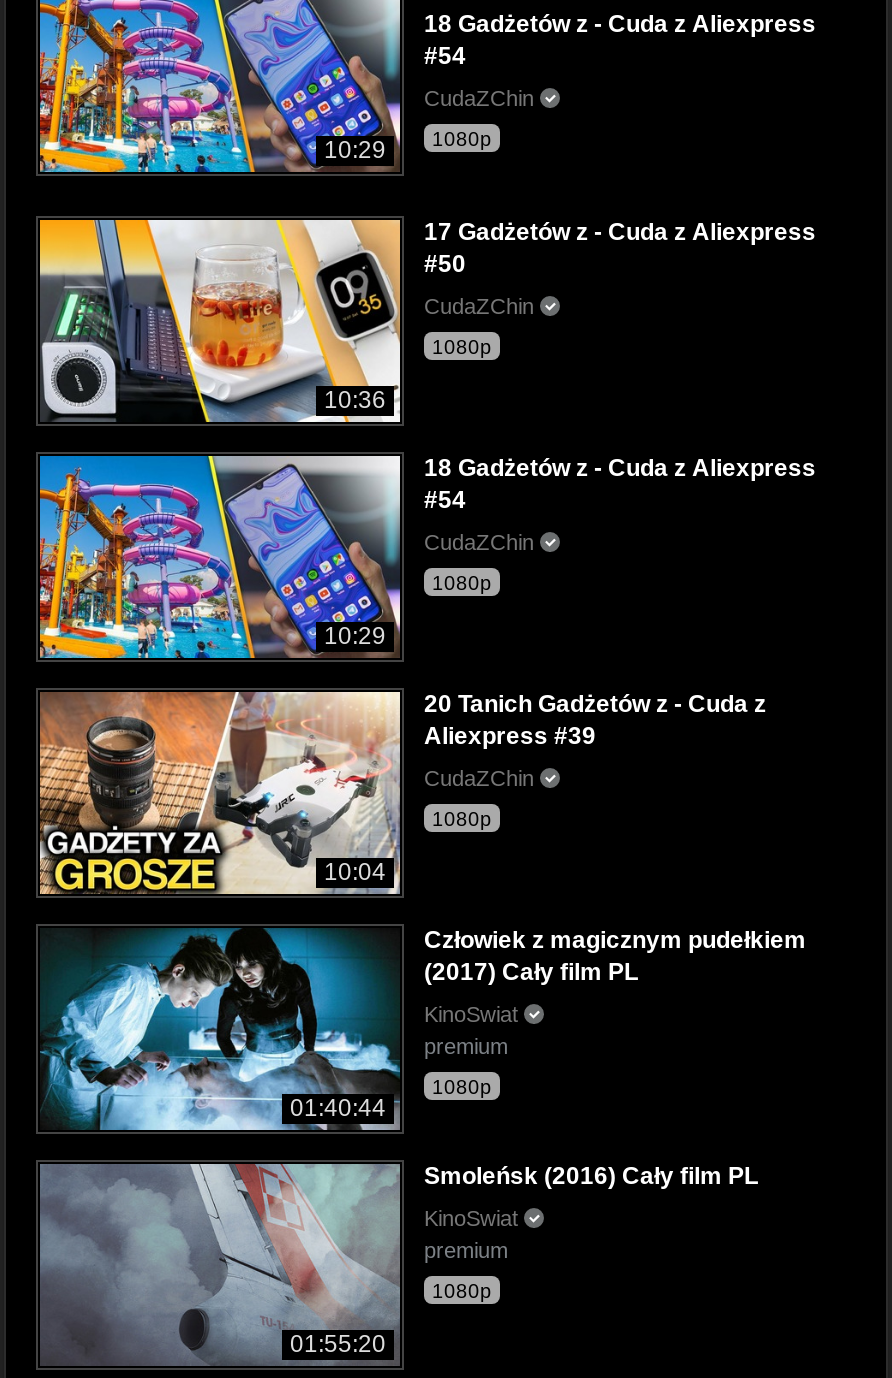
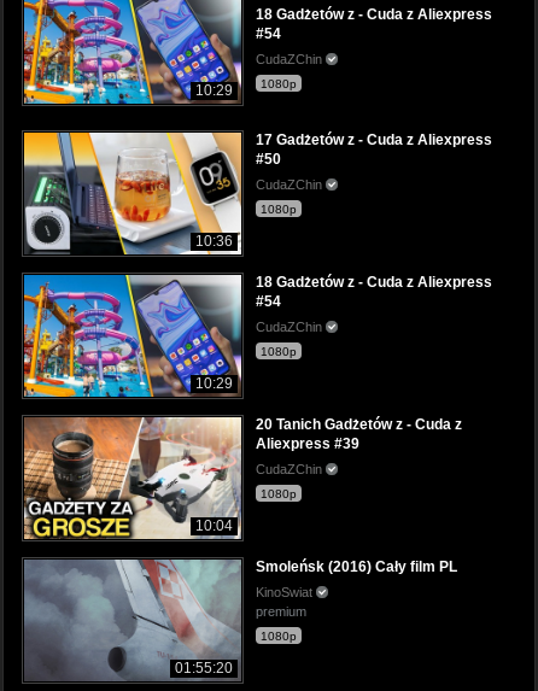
[40,928,400,1130] [image] | 01:40:44 -> none
[424,926,806,1098] Człowiek z magicznym pudełkiem | (2017) Cały film PL | KinoSwiat | premium | 1080p -> none

